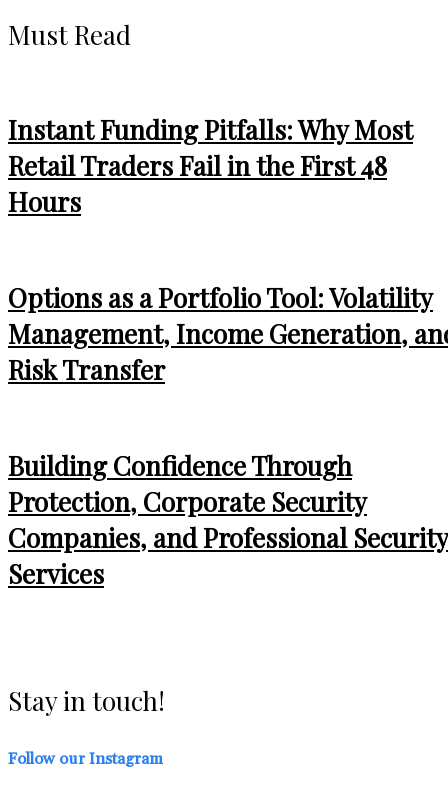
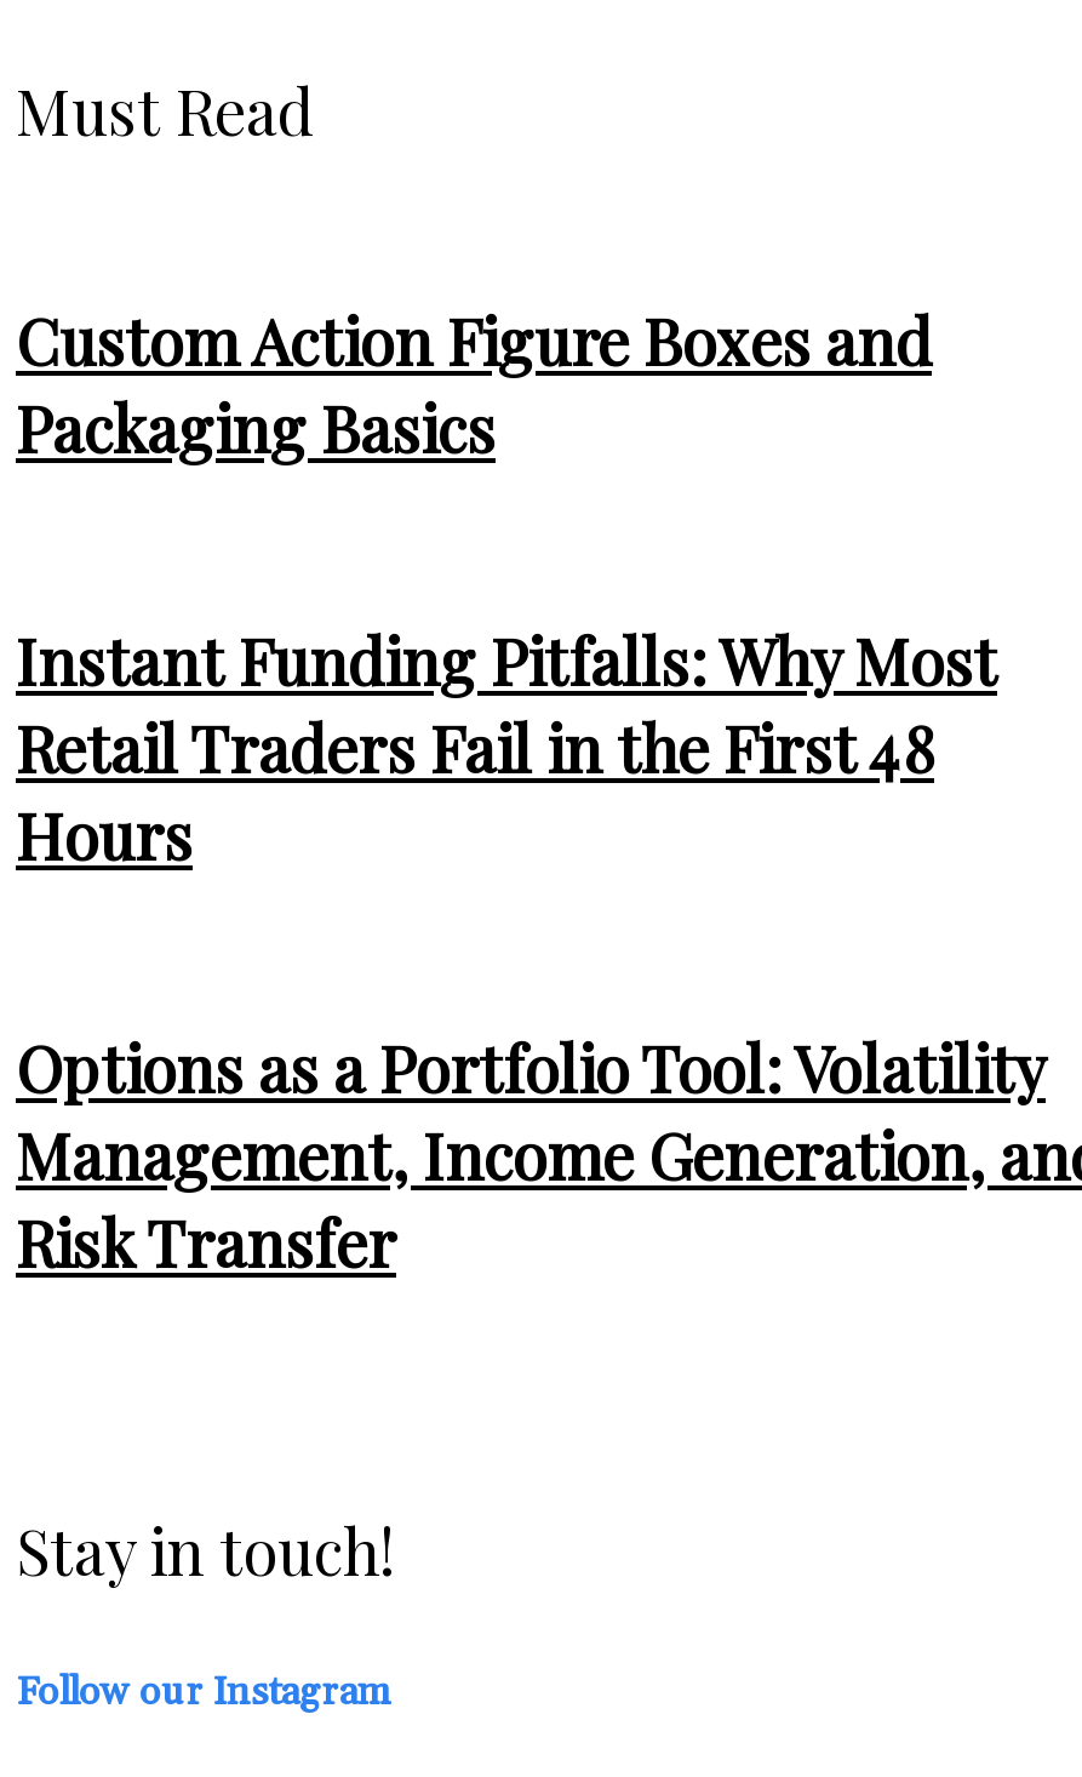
none -> [16,297,932,470] Custom Action Figure Boxes and | Packaging Basics
moved [8,112,433,387] -> [16,617,1046,1284]: Instant Funding Pitfalls: Why Most | Retail Traders Fail in the First 48 | Hours | Options as a Portfolio Tool: Volatility | Risk Transfer
[8,448,448,591] Building Confidence Through | Protection, Corporate Security | Companies, and Professional Security | Services -> none

